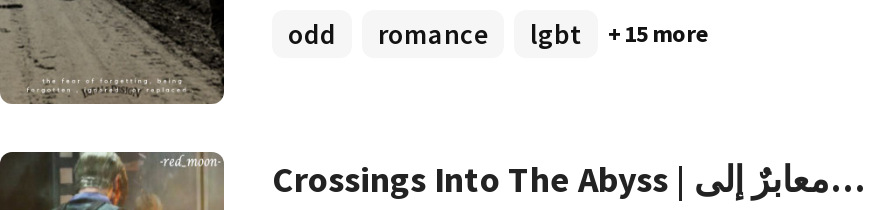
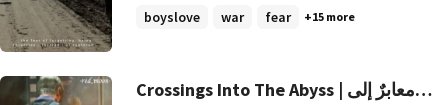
[288,16,582,52] odd | romance | lgbt -> [144,8,291,26] boyslove | war | fear

